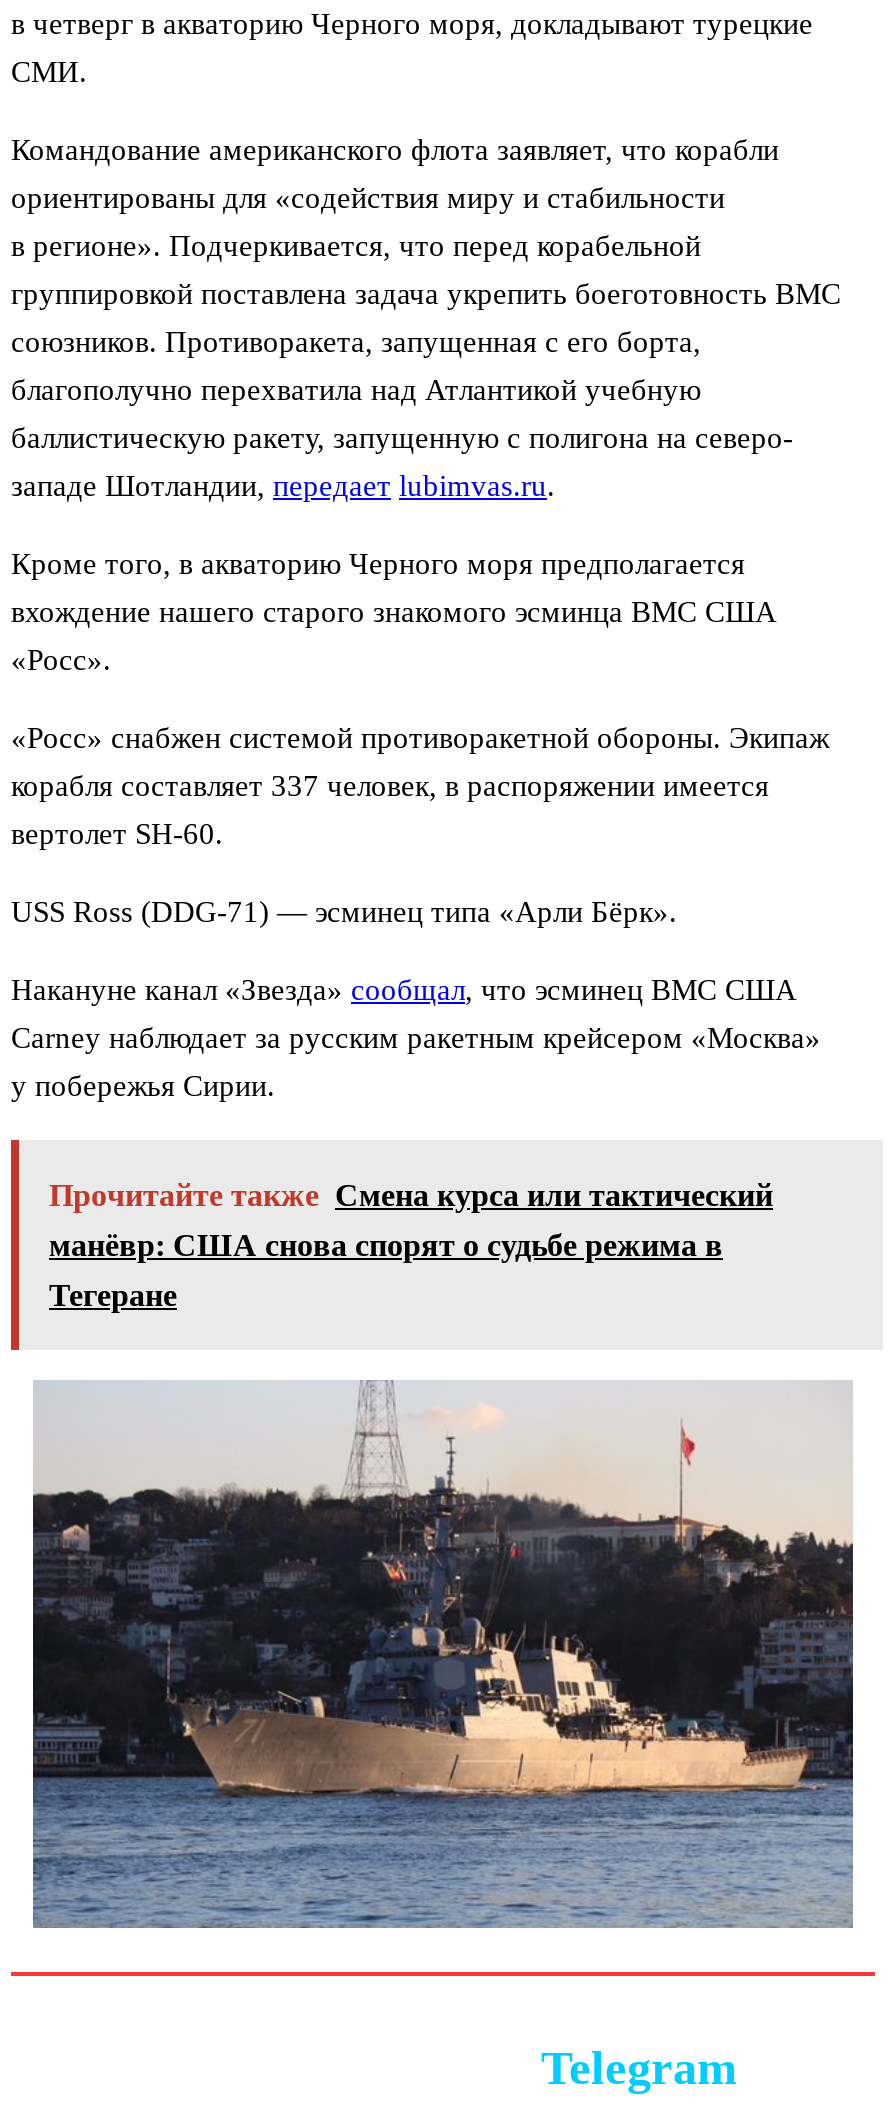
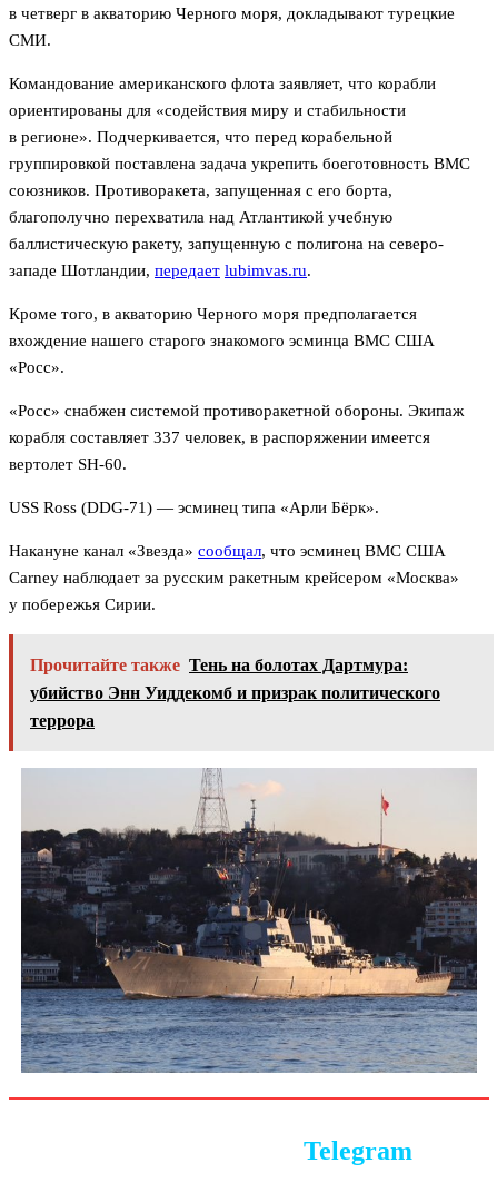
[49,1179,773,1213] Прочитайте также Смена курса или тактический -> [30,656,408,675] Прочитайте также Тень на болотах Дартмура:
[49,1229,723,1263] манёвр: США снова спорят о судьбе режима в -> [30,684,440,703] убийство Энн Уиддекомб и призрак политического
[49,1279,177,1313] Тегеране -> [30,711,95,730] террора

